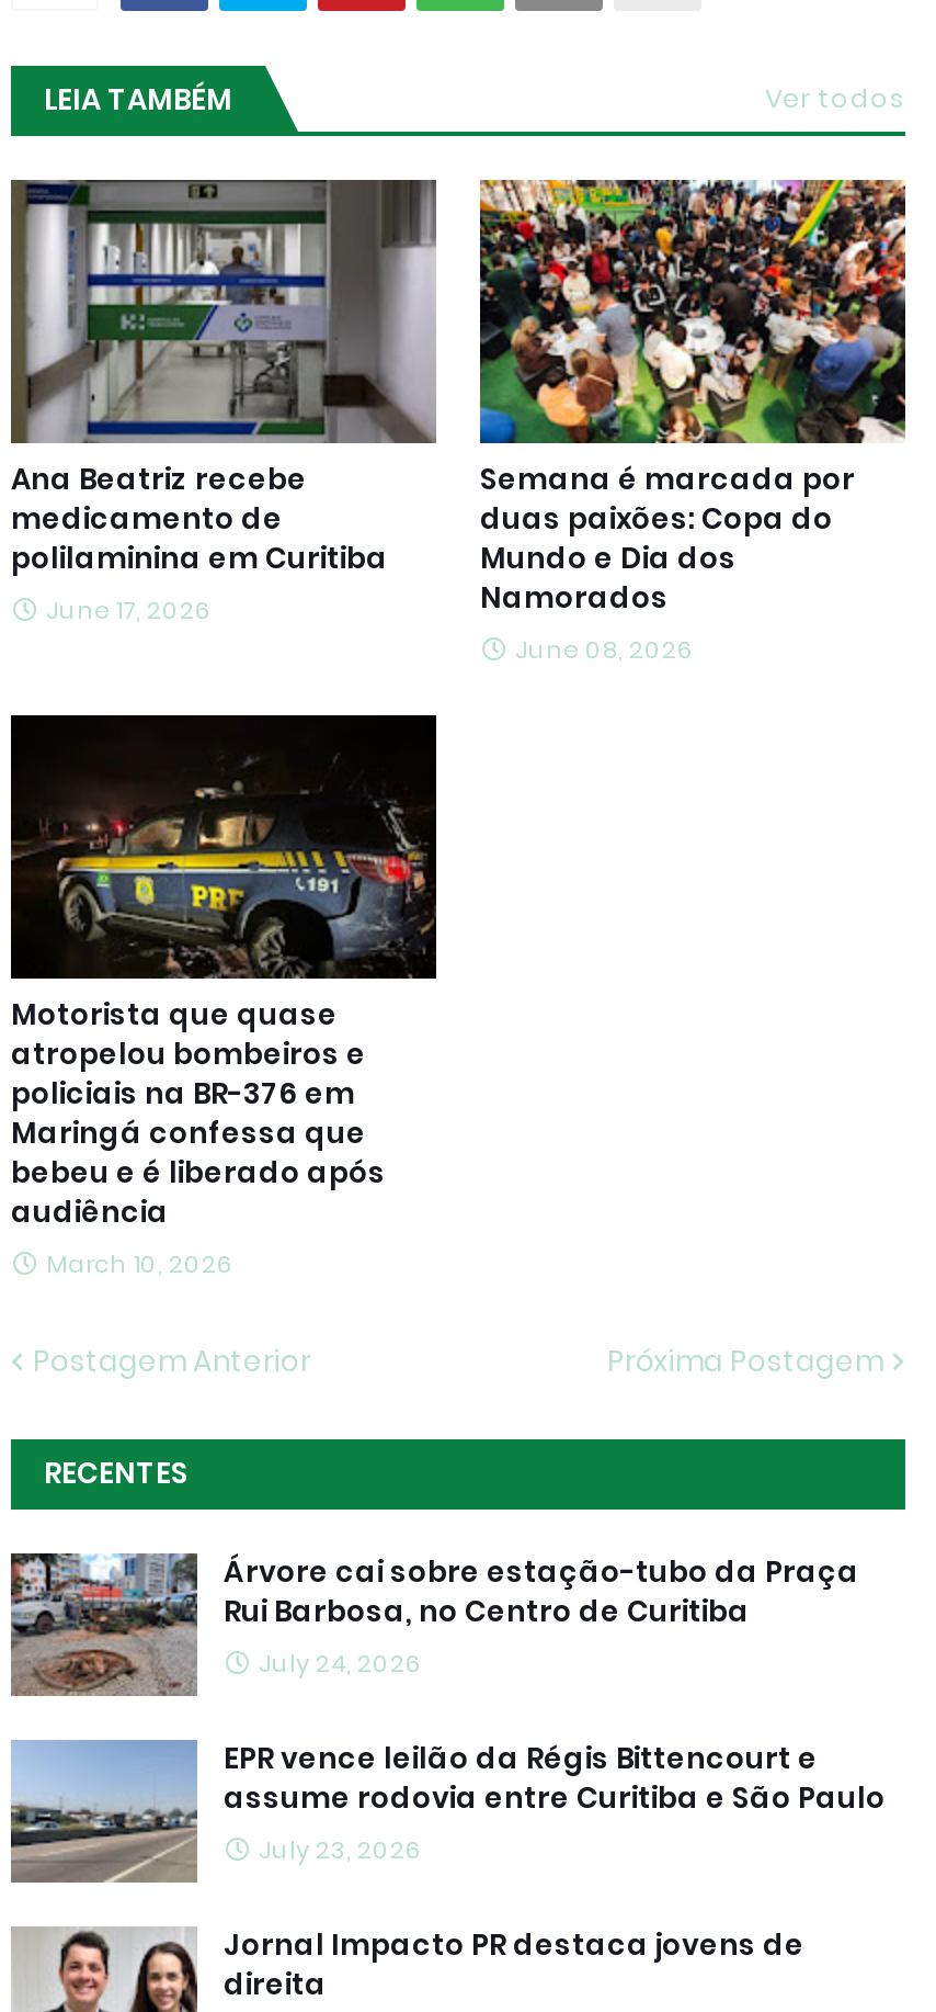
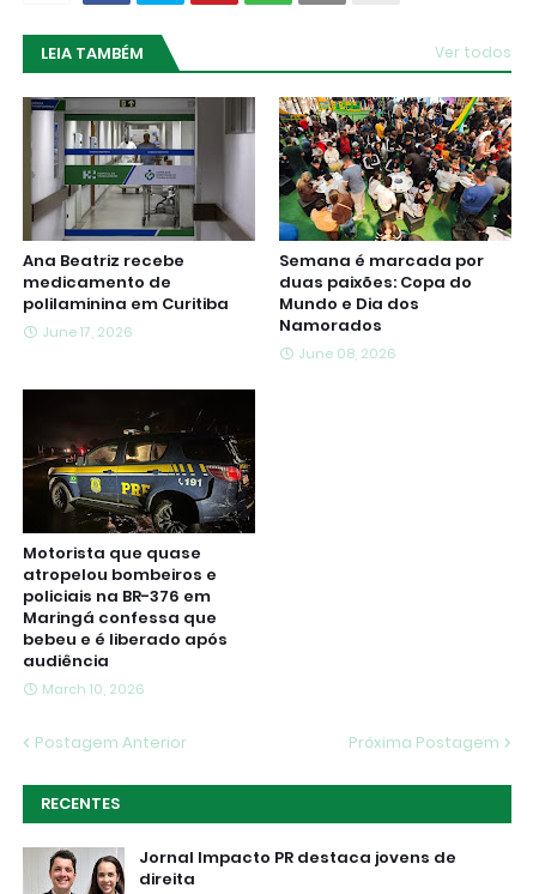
[11,1551,886,1867] [image] | Árvore cai sobre estação-tubo da Praça | Rui Barbosa, no Centro de Curitiba | July 24, 2026 | EPR vence leilão da Régis Bittencourt e | assume rodovia entre Curitiba e São Paulo | July 23, 2026 -> none
[11,1738,197,1885] [image] -> none

